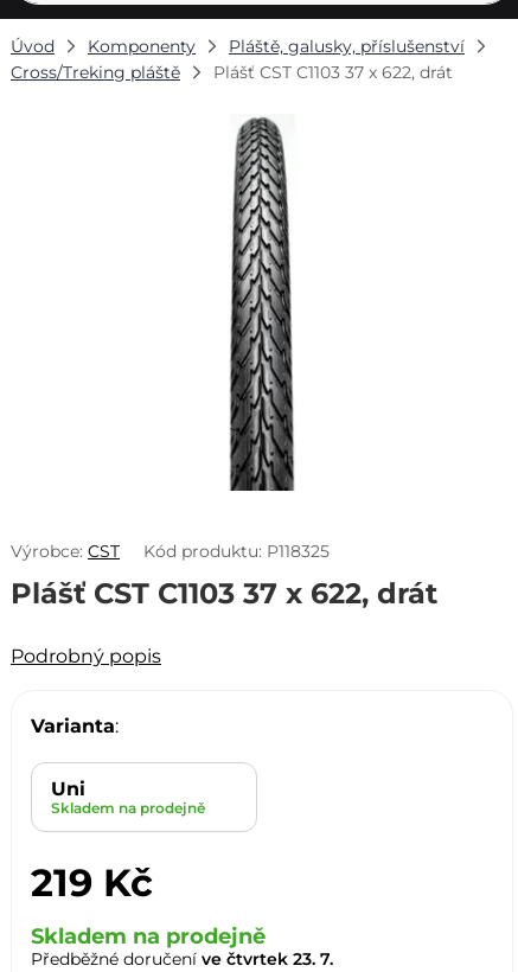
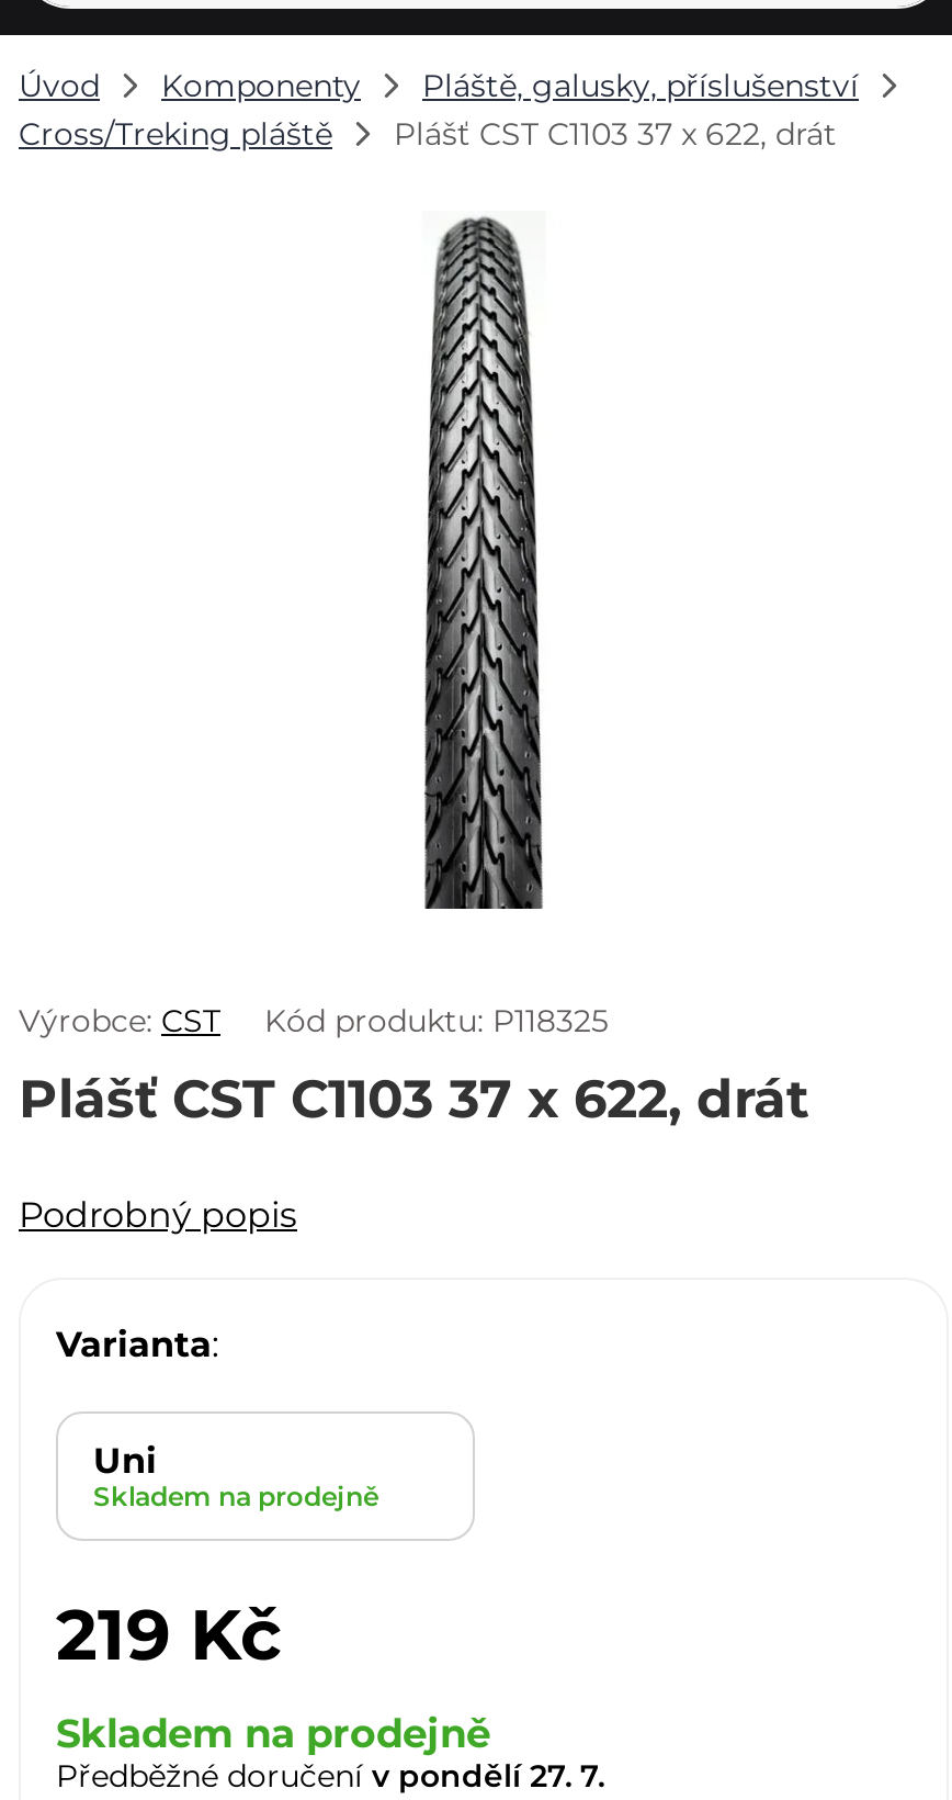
[31,948,333,970] Předběžné doručení ve čtvrtek 23. 7. -> [56,1756,604,1796] Předběžné doručení v pondělí 27. 7.

